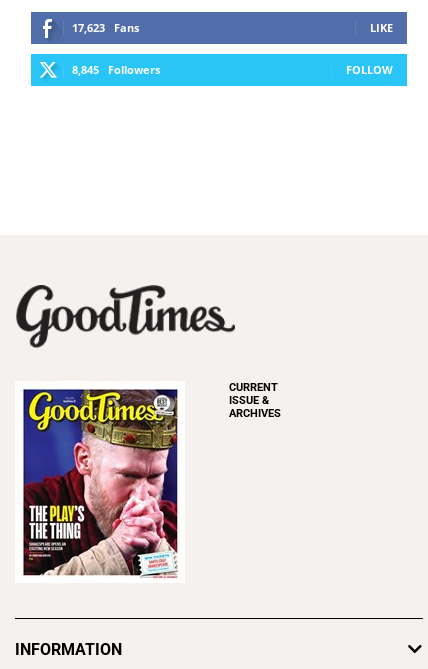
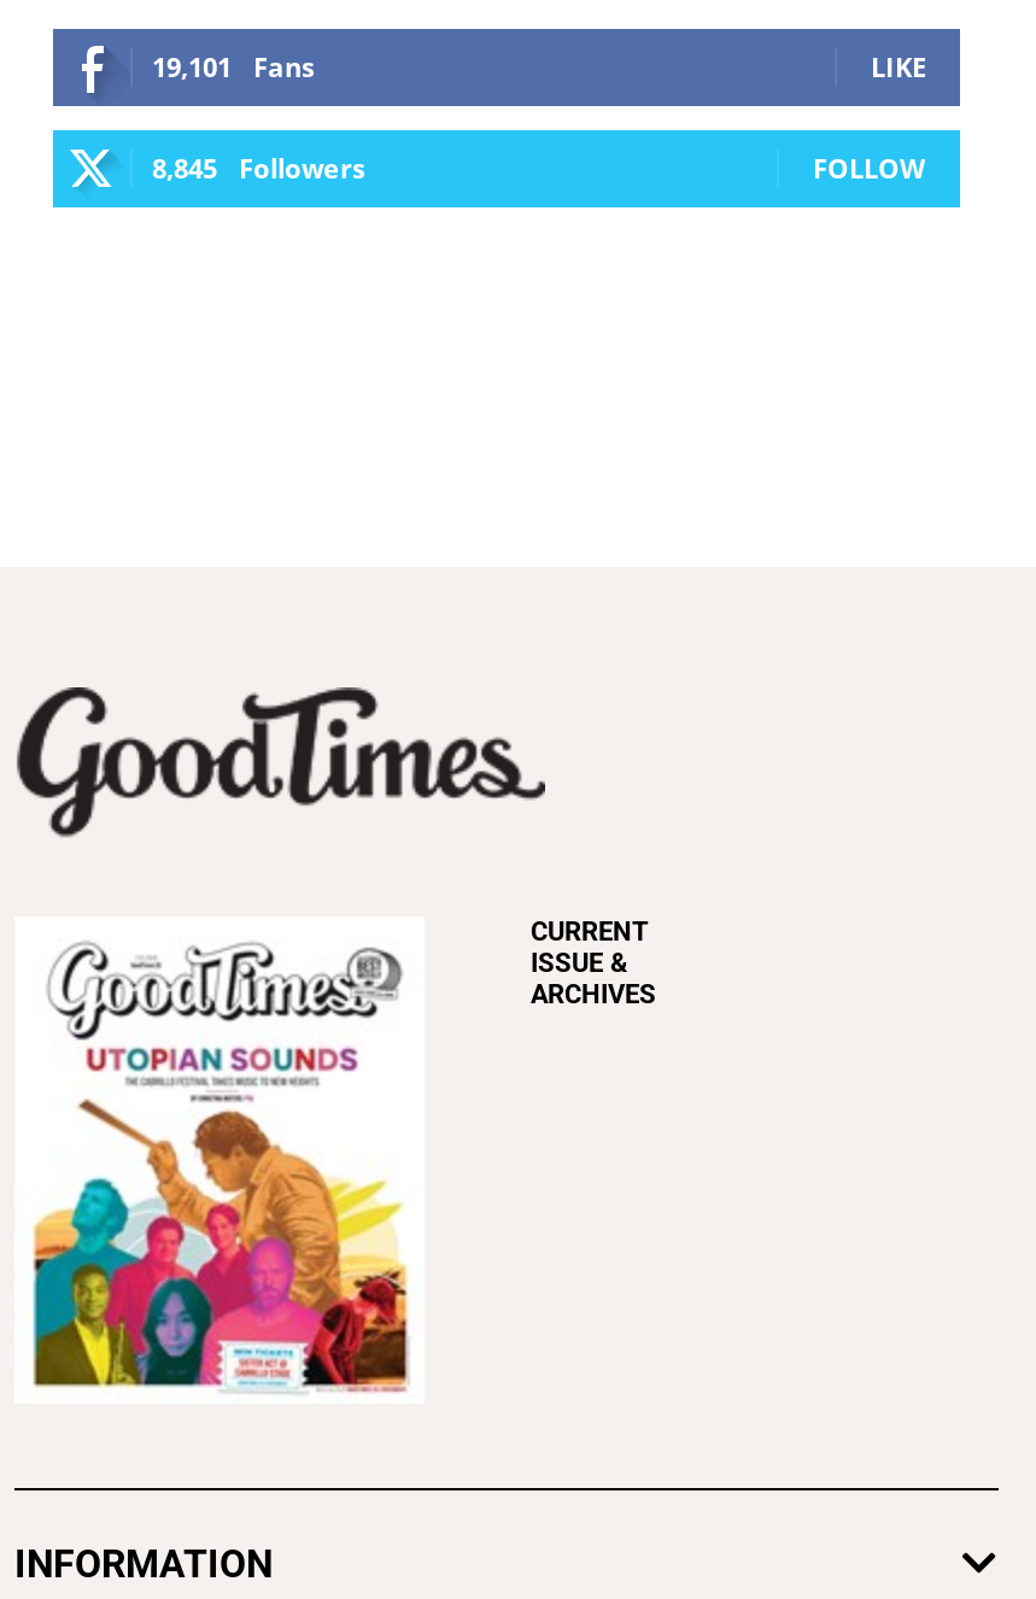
[72,20,139,35] 17,623 Fans -> [152,48,314,84] 19,101 Fans
[22,388,179,576] [image] -> [31,937,410,1388] [image]

